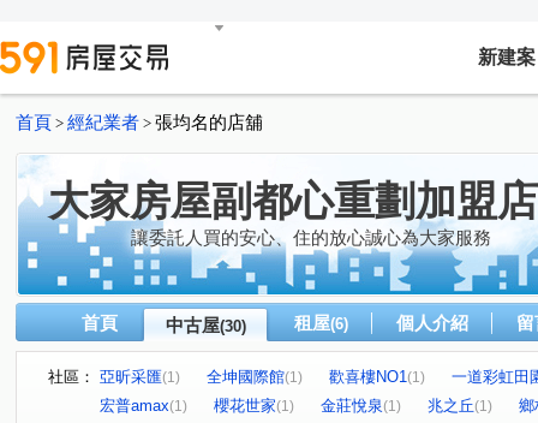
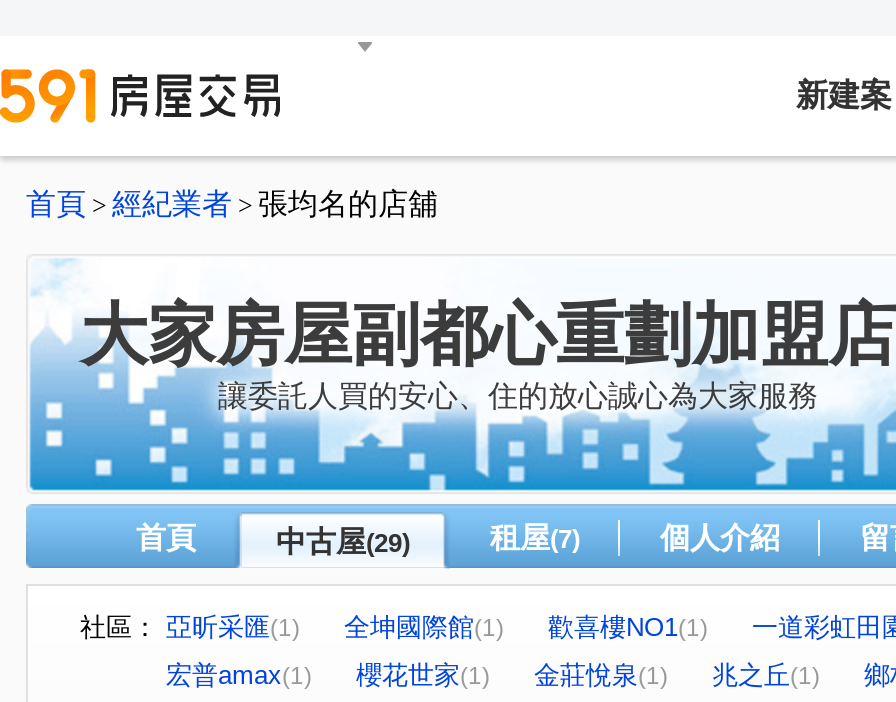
[166,315,246,335] 中古屋(30) -> [276,524,410,558] 中古屋(29)
[294,312,348,333] 租屋(6) -> [490,520,580,554] 租屋(7)

